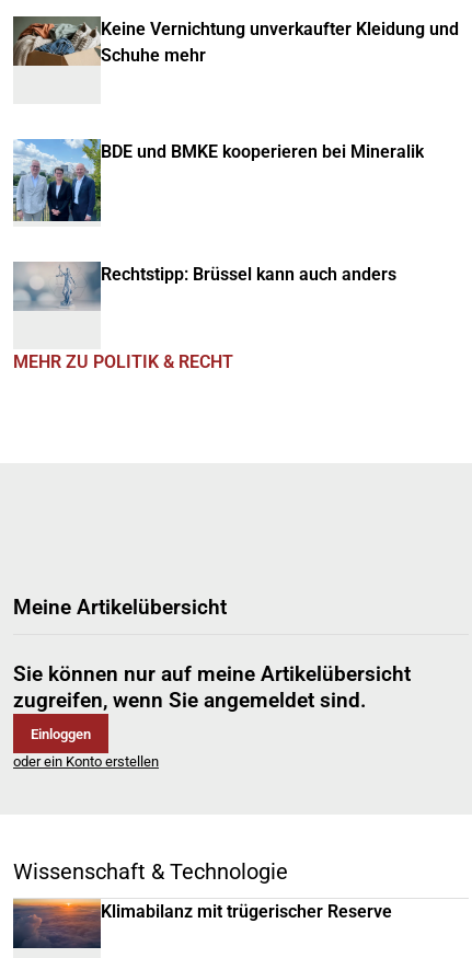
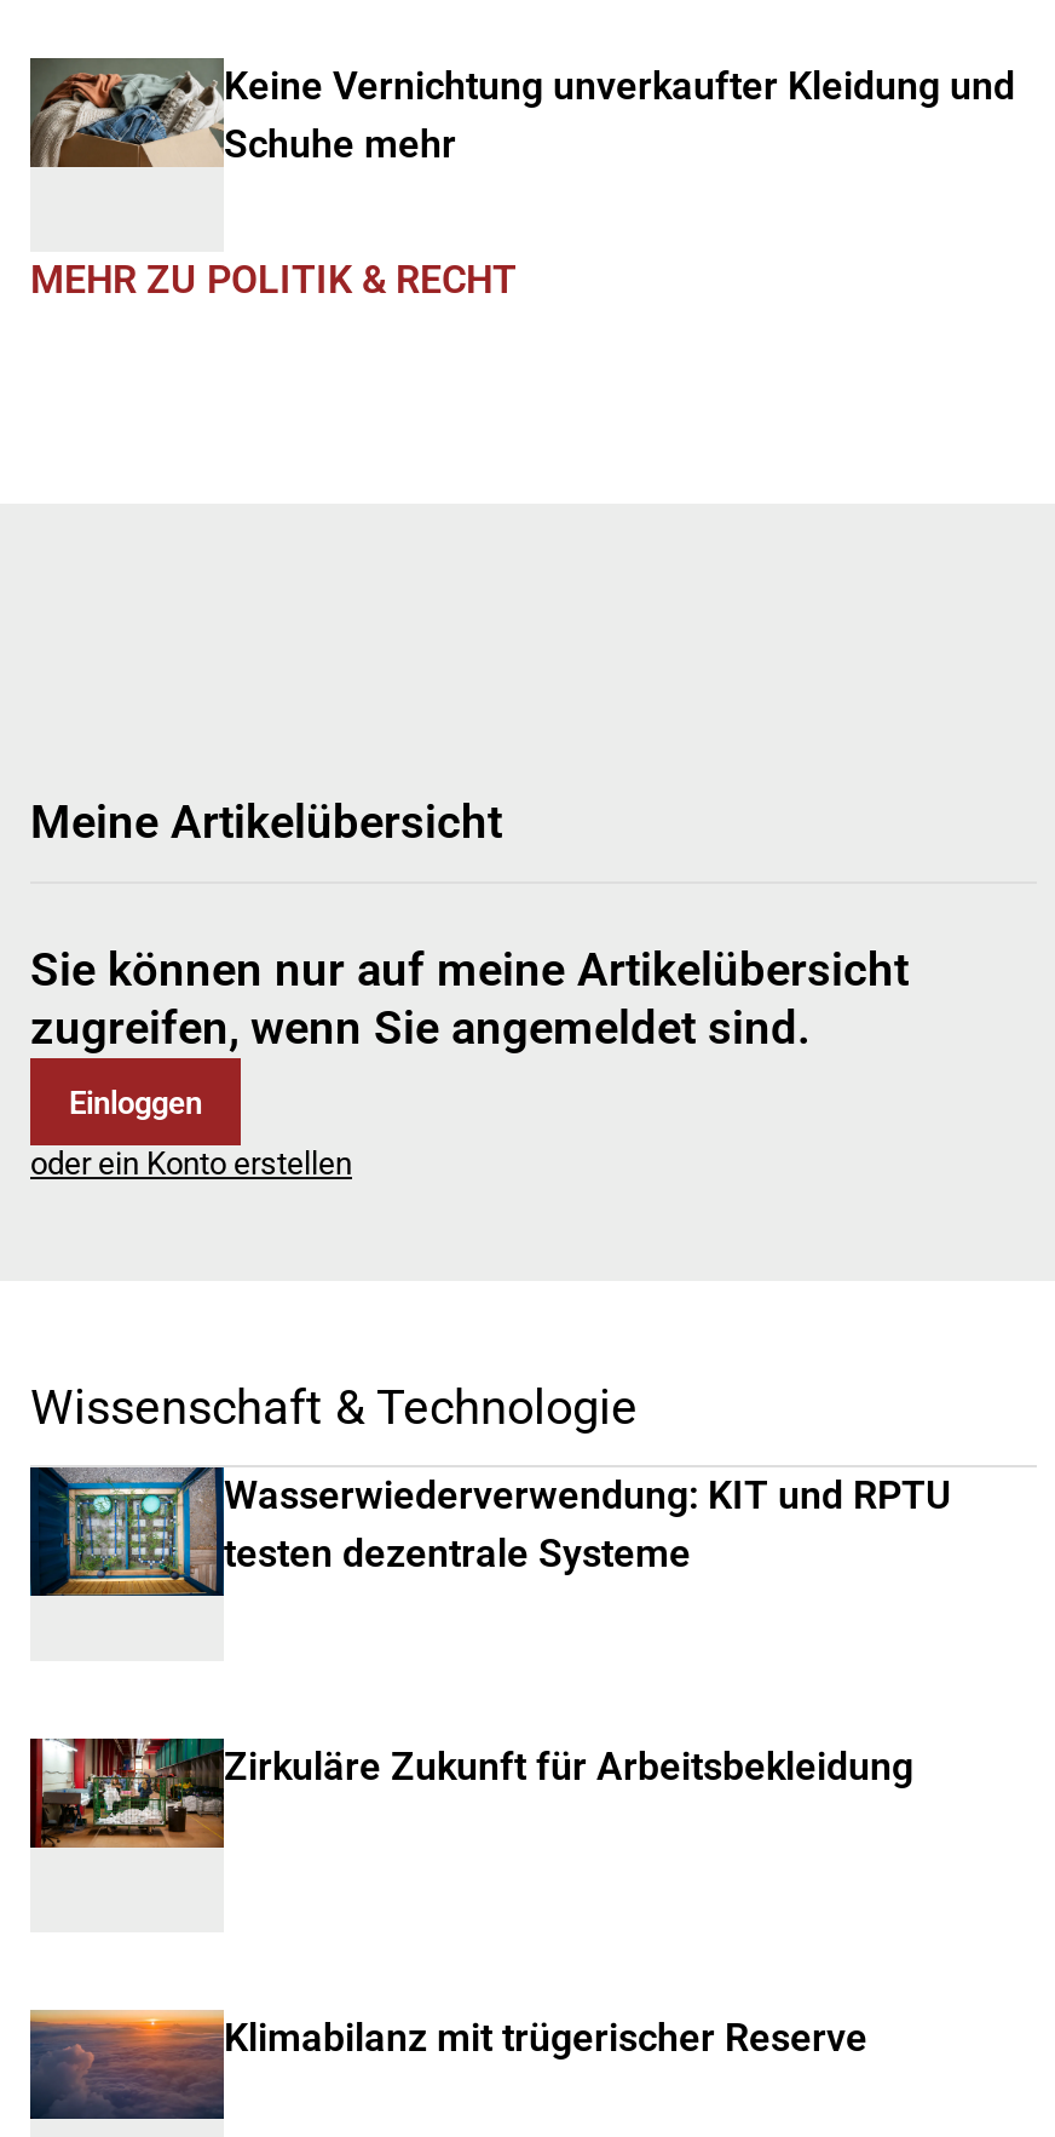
[12,138,424,222] [image] | BDE und BMKE kooperieren bei Mineralik -> none
[13,262,396,311] [image] | Rechtstipp: Brüssel kann auch anders -> none
moved [13,351,411,885] -> [30,257,909,1436]: MEHR ZU POLITIK & RECHT | Meine Artikelübersicht | Sie können nur auf meine Artikelübersicht | zugreifen, wenn Sie angemeldet sind. | Einloggen | oder ein Konto erstellen | Wissenschaft & Technologie
none -> [28,1465,952,1598] [image] | Wasserwiederverwendung: KIT und RPTU | testen dezentrale Systeme
none -> [28,1736,913,1850] [image] | Zirkuläre Zukunft für Arbeitsbekleidung

